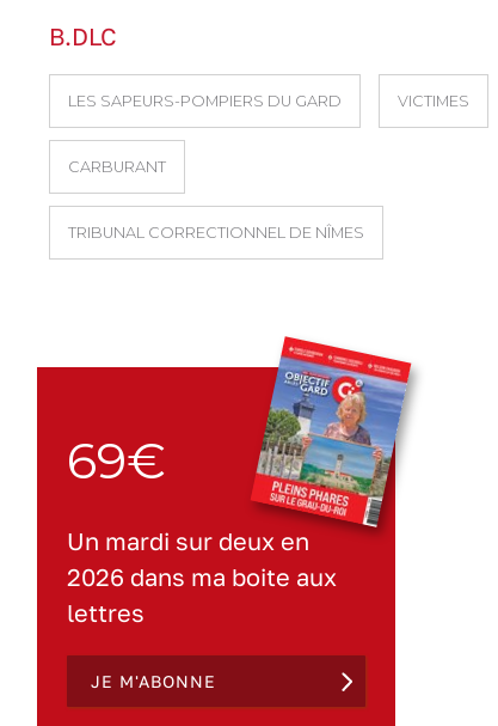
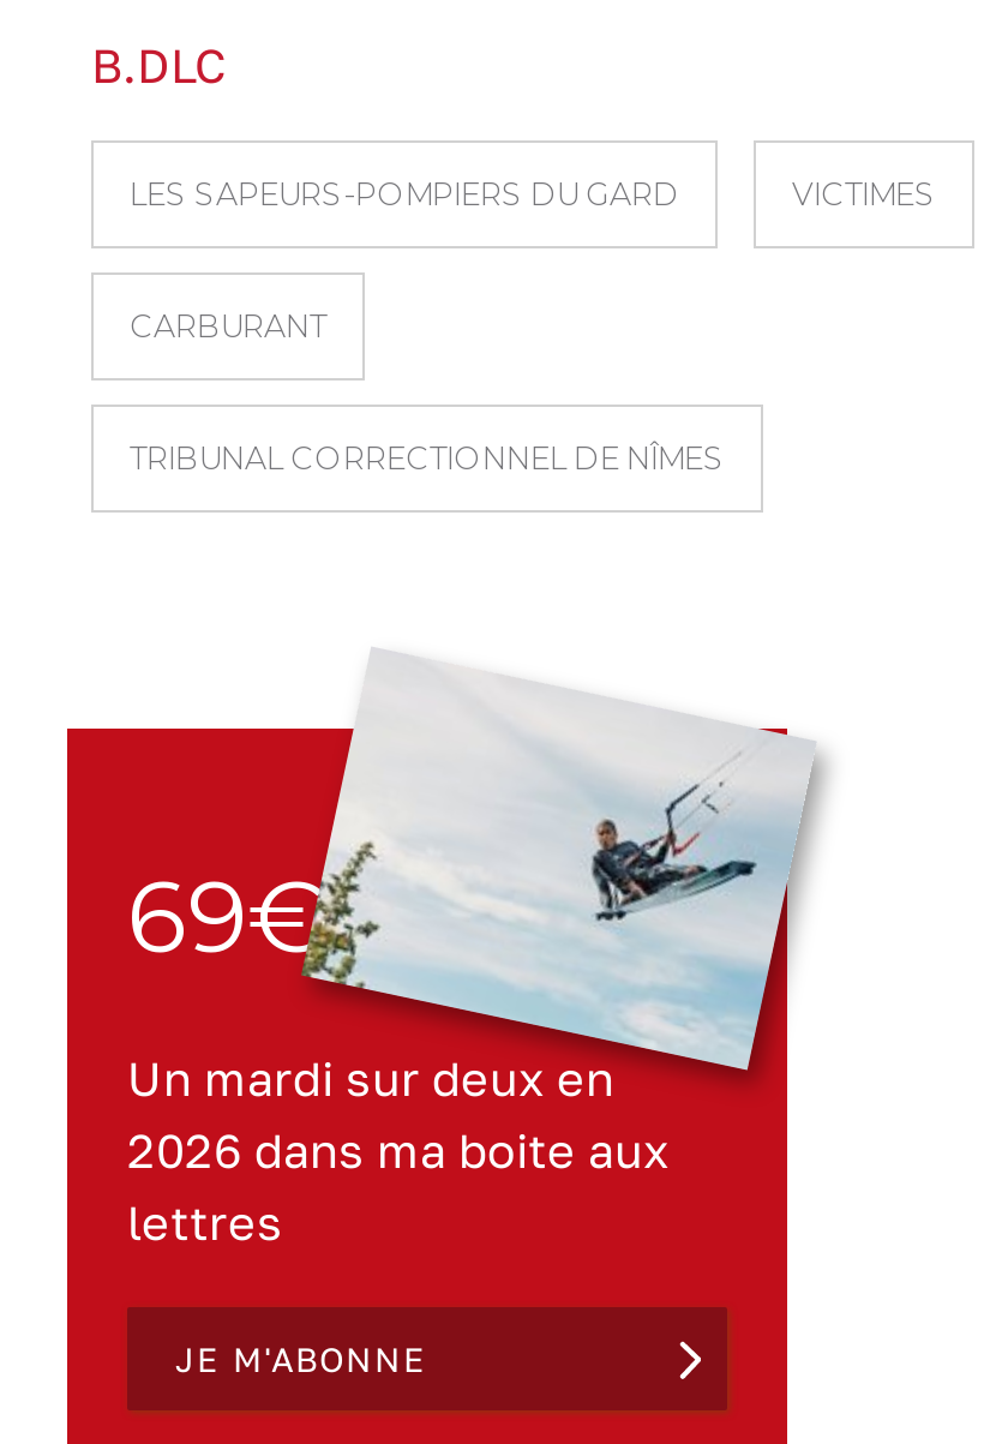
[161,330,414,542] [image] -> [312,649,823,1081] [image]

